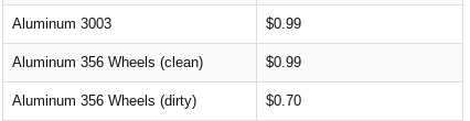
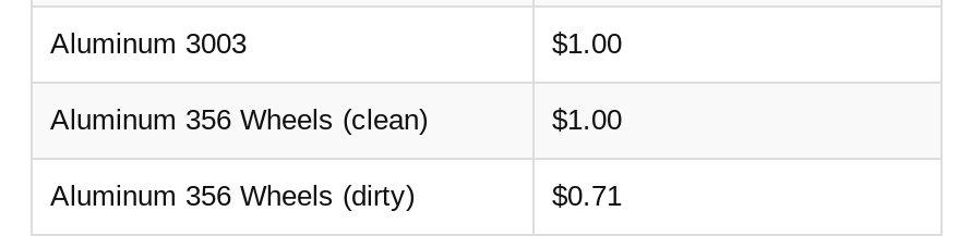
[266,15,301,32] $0.99 -> [552,27,622,60] $1.00
[266,54,301,70] $0.99 -> [552,103,622,136] $1.00
[266,92,301,109] $0.70 -> [552,179,622,212] $0.71

